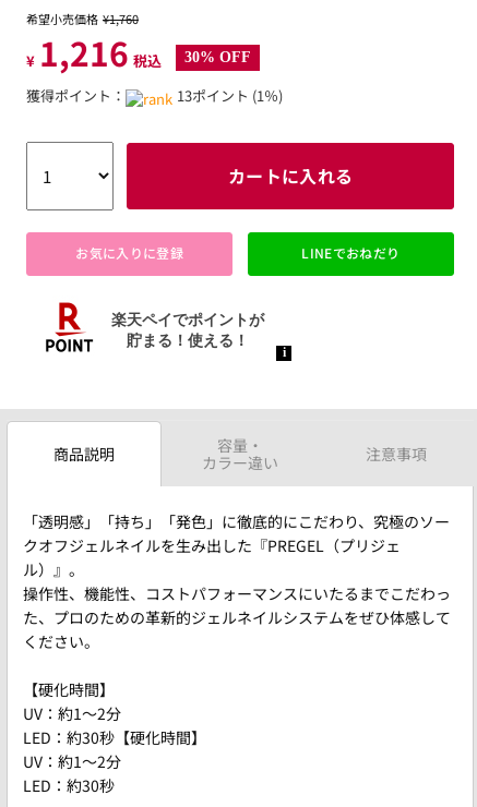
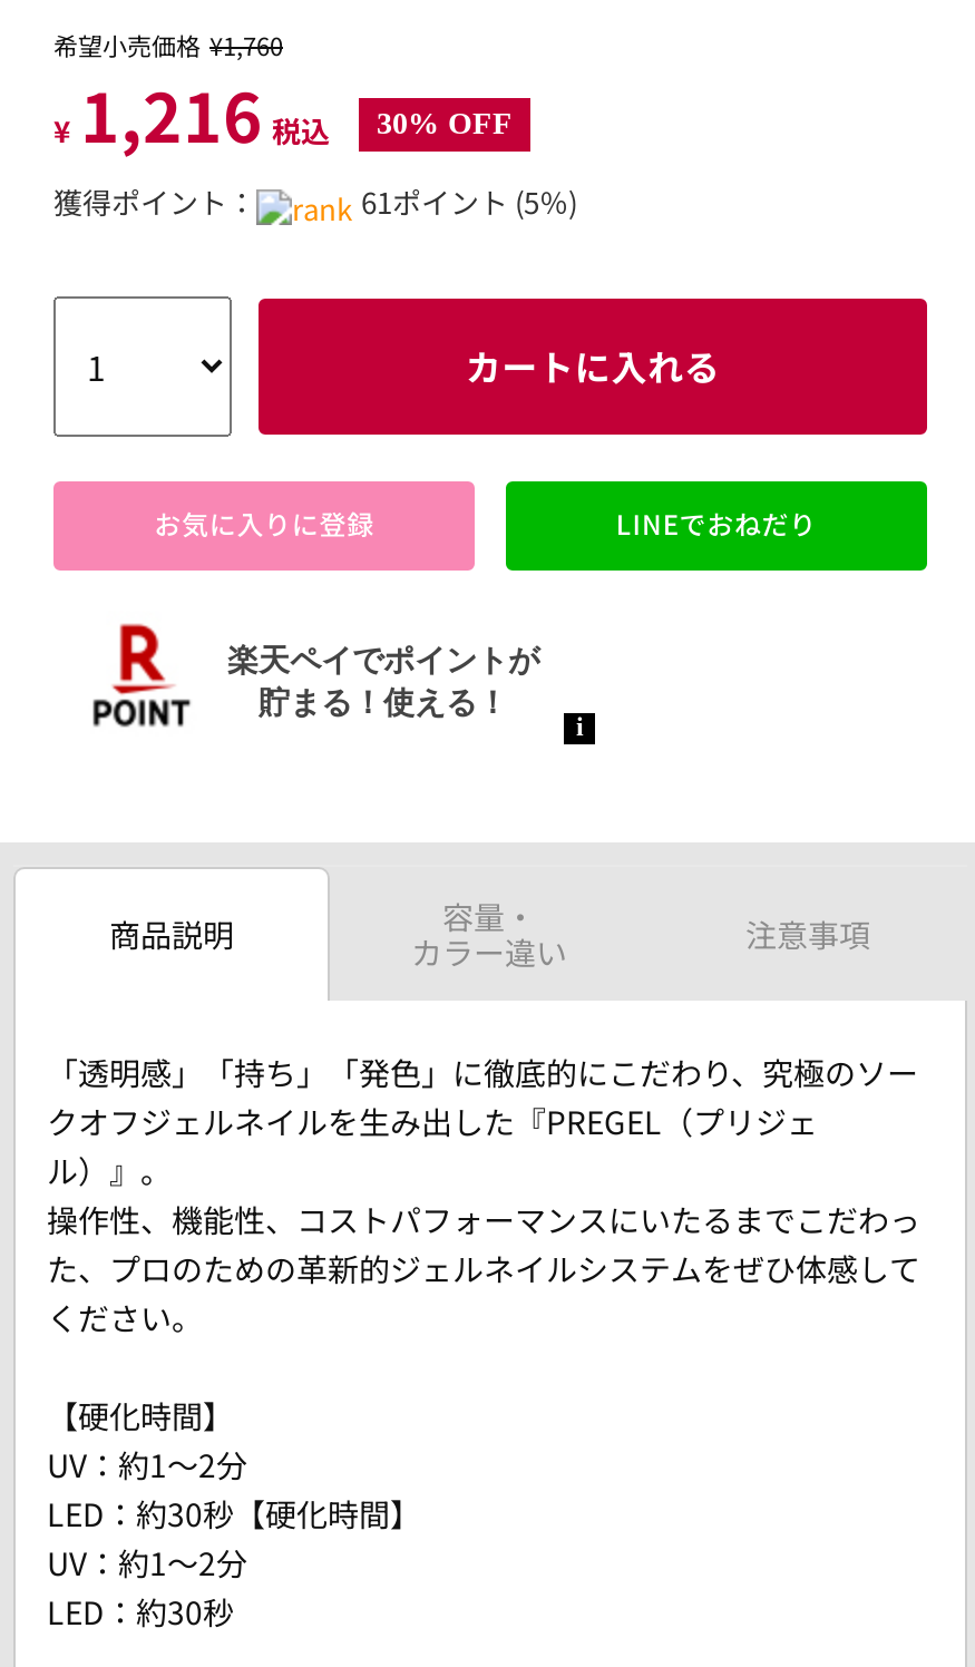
[177,85,283,106] 13ポイント (1％) -> [361,181,577,223] 61ポイント (5％)

